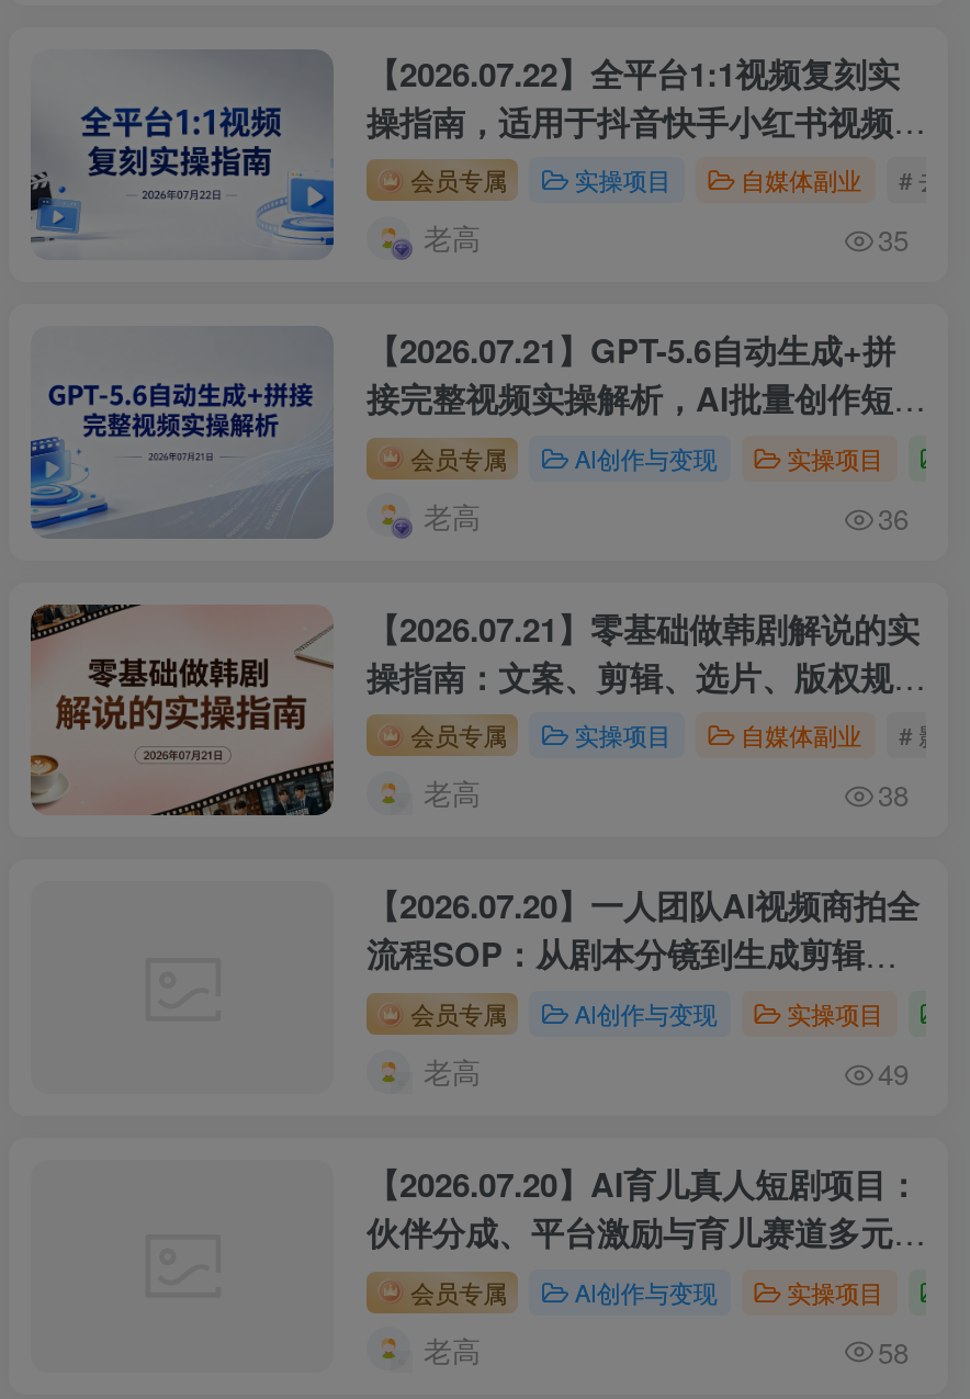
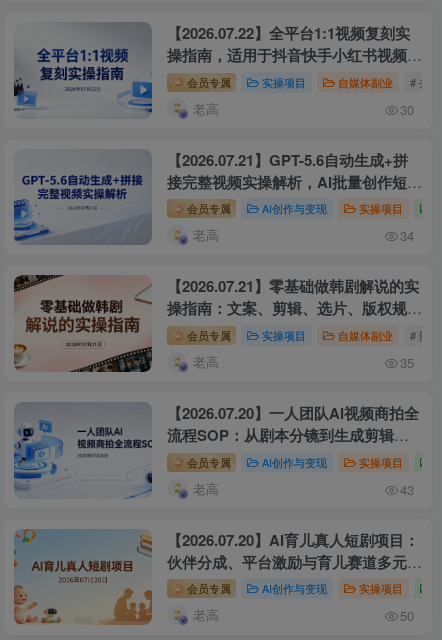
[878,219,909,261] 35 -> [400,100,414,119] 30
[878,497,909,539] 36 -> [400,226,414,245] 34
[878,775,909,816] 38 -> [400,353,414,372] 35
none -> [13,402,153,500] [image]
[878,1052,909,1094] 49 -> [400,480,414,499] 43
none -> [13,528,153,626] [image]
[878,1330,909,1372] 58 -> [400,606,414,625] 50

